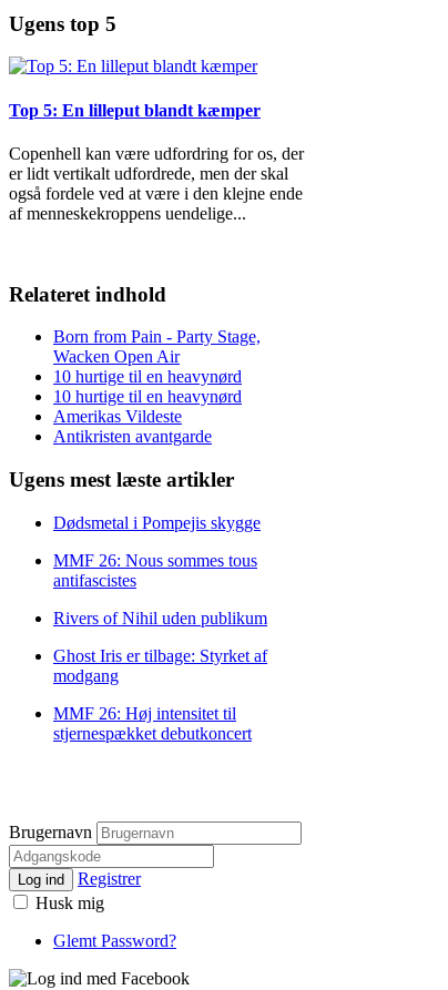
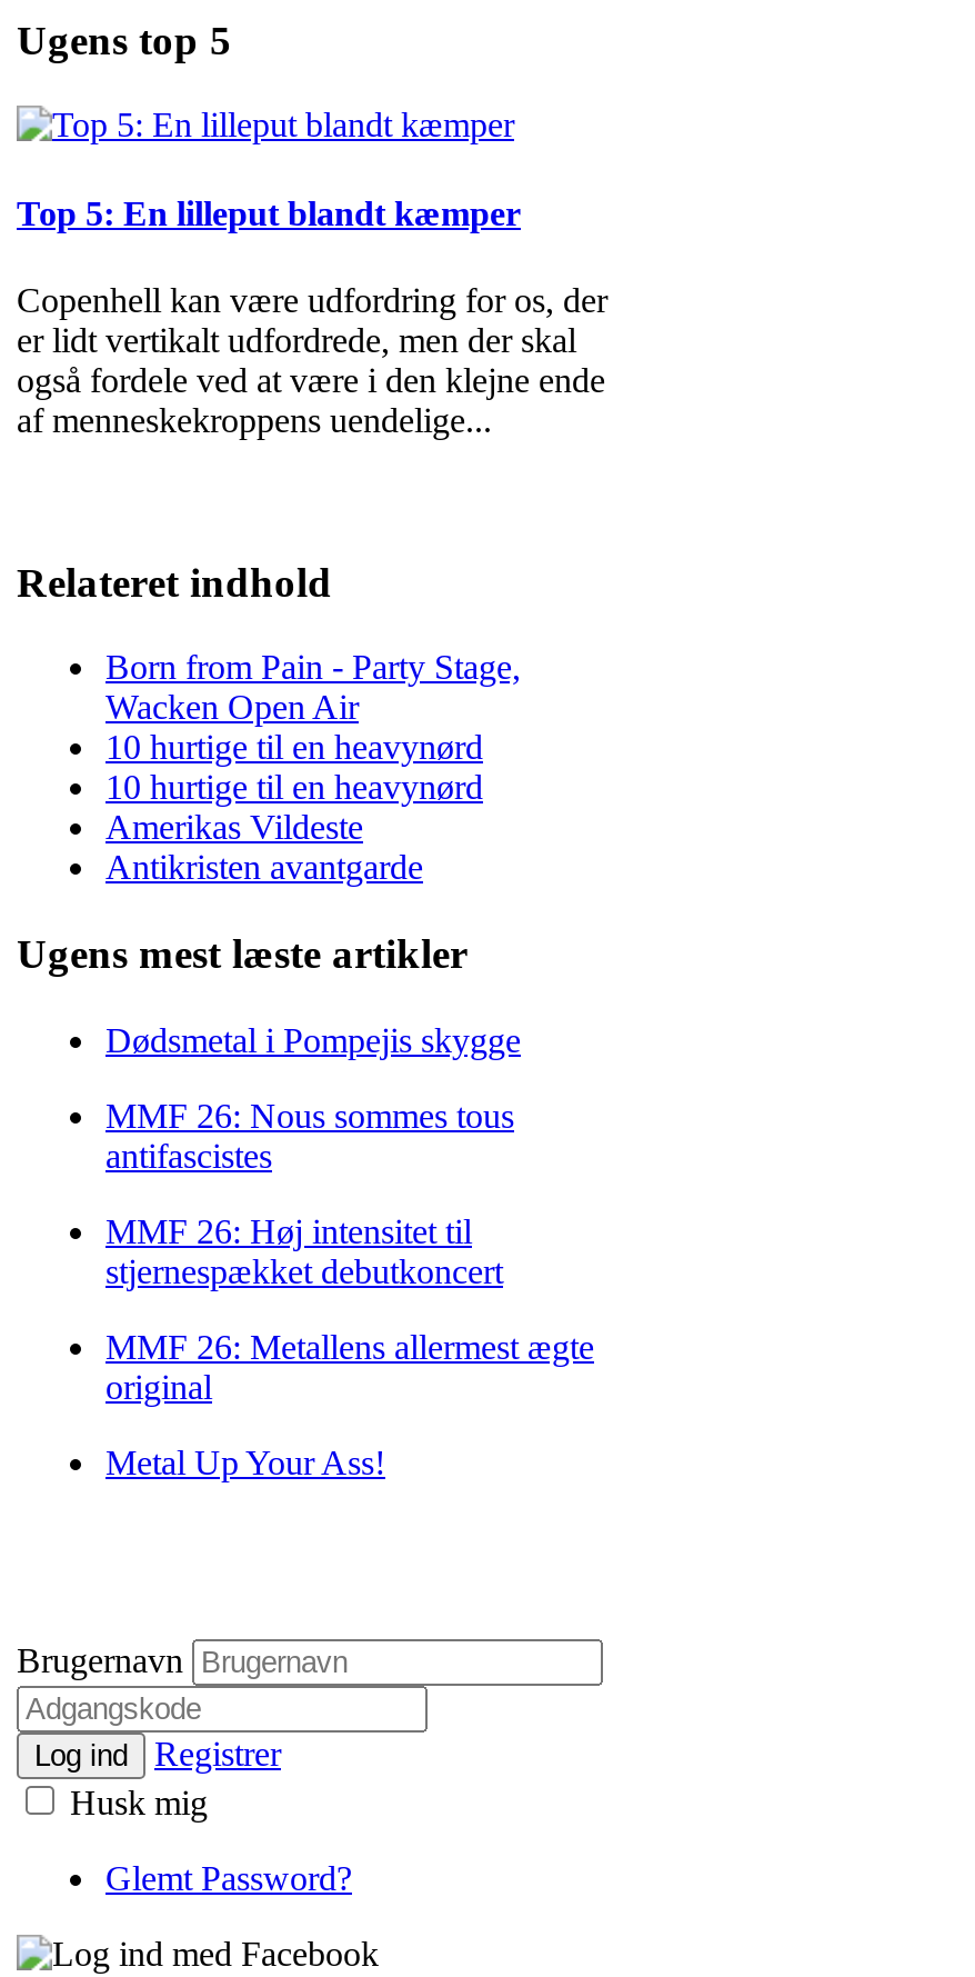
[53,608,267,685] Rivers of Nihil uden publikum | Ghost Iris er tilbage: Styrket af | modgang -> none
moved [53,704,252,742] -> [105,1212,503,1290]: MMF 26: Høj intensitet til | stjernespækket debutkoncert
none -> [105,1327,594,1481] MMF 26: Metallens allermest ægte | original | Metal Up Your Ass!

